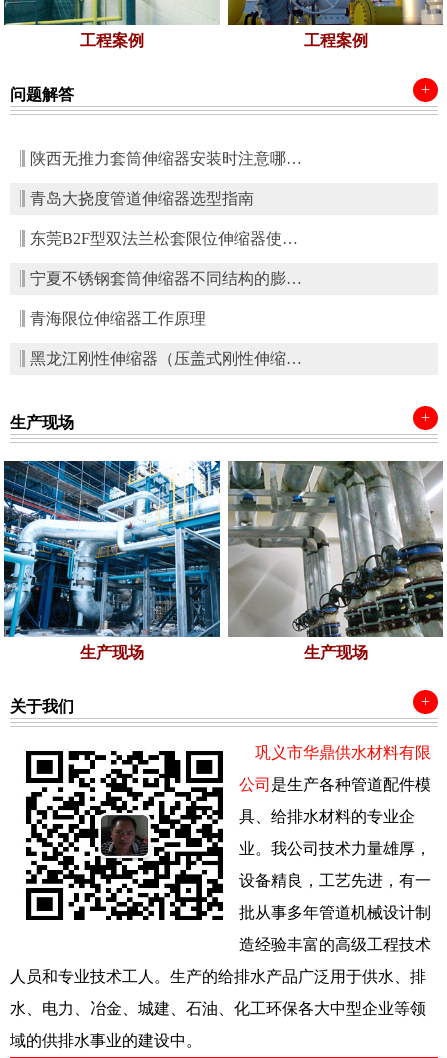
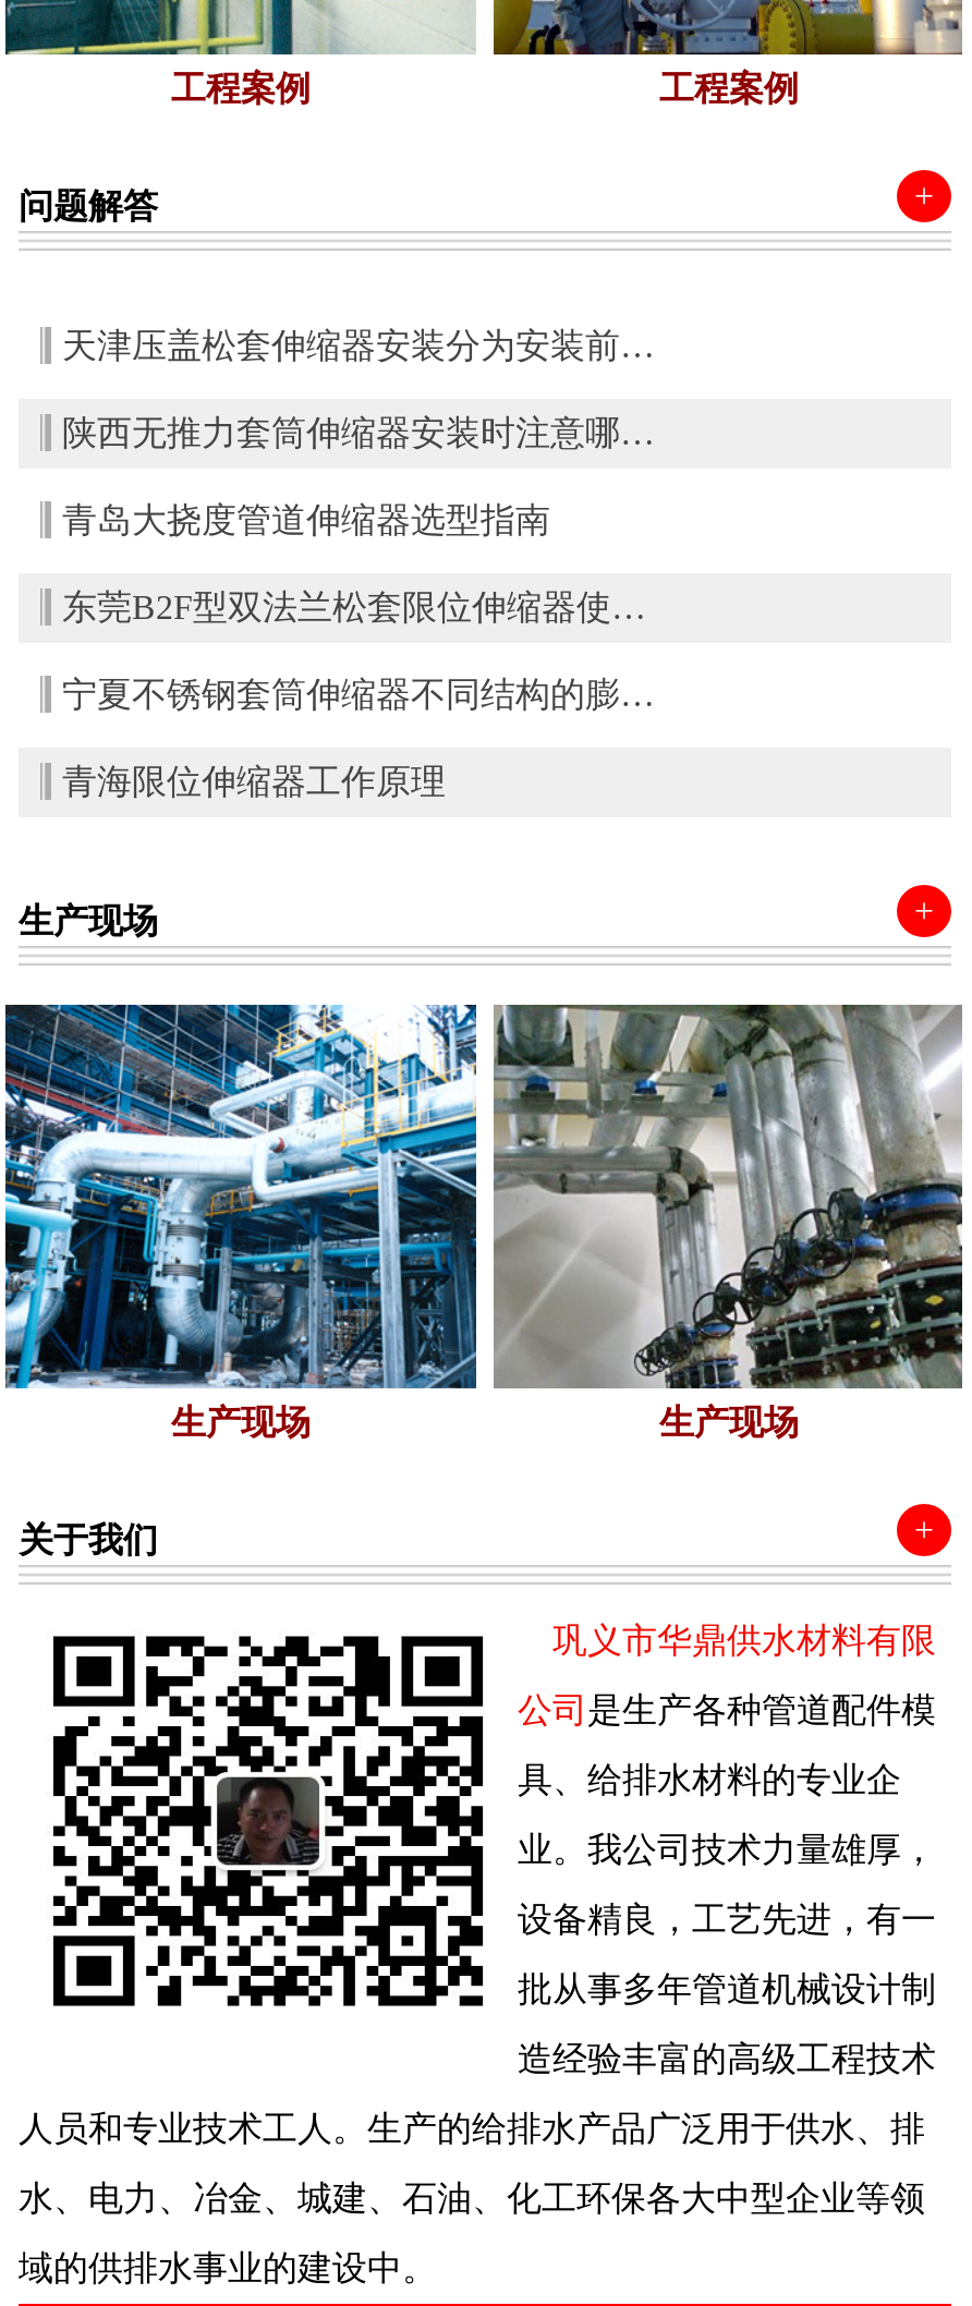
none -> [62,328,655,365] 天津压盖松套伸缩器安装分为安装前…
moved [30,150,302,327] -> [62,415,655,801]: 陕西无推力套筒伸缩器安装时注意哪… | 青岛大挠度管道伸缩器选型指南 | 东莞B2F型双法兰松套限位伸缩器使… | 宁夏不锈钢套筒伸缩器不同结构的膨… | 青海限位伸缩器工作原理
[30,350,302,367] 黑龙江刚性伸缩器（压盖式刚性伸缩… -> none

